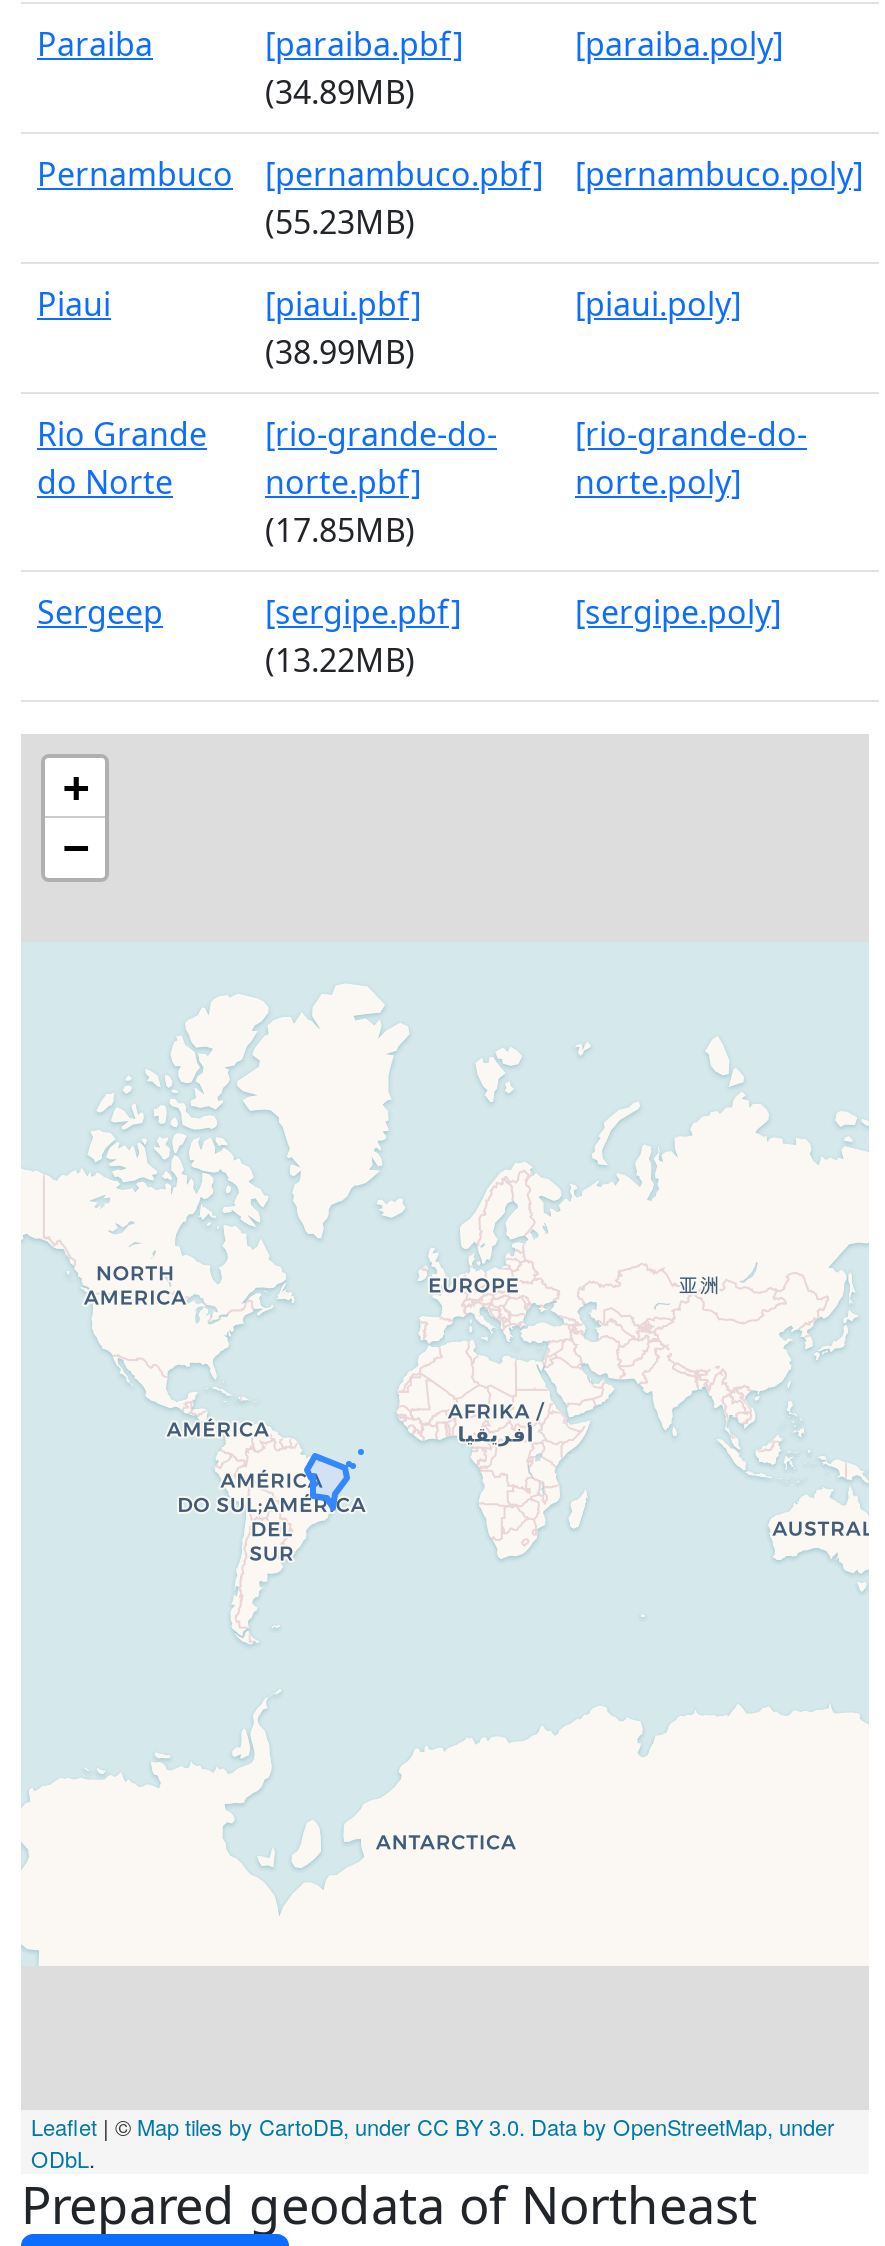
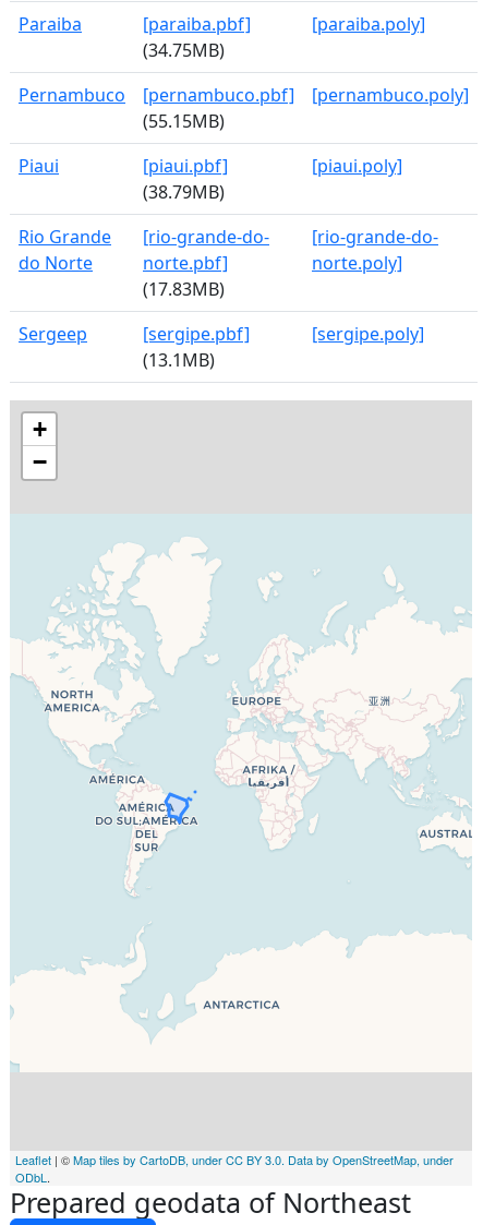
[265,70,415,114] (34.89MB) -> [143,38,225,62] (34.75MB)
[265,200,415,244] (55.23MB) -> [143,109,225,133] (55.15MB)
[265,330,415,374] (38.99MB) -> [143,180,225,204] (38.79MB)
[265,508,415,552] (17.85MB) -> [143,277,225,301] (17.83MB)
[265,638,415,682] (13.22MB) -> [143,348,215,372] (13.1MB)

